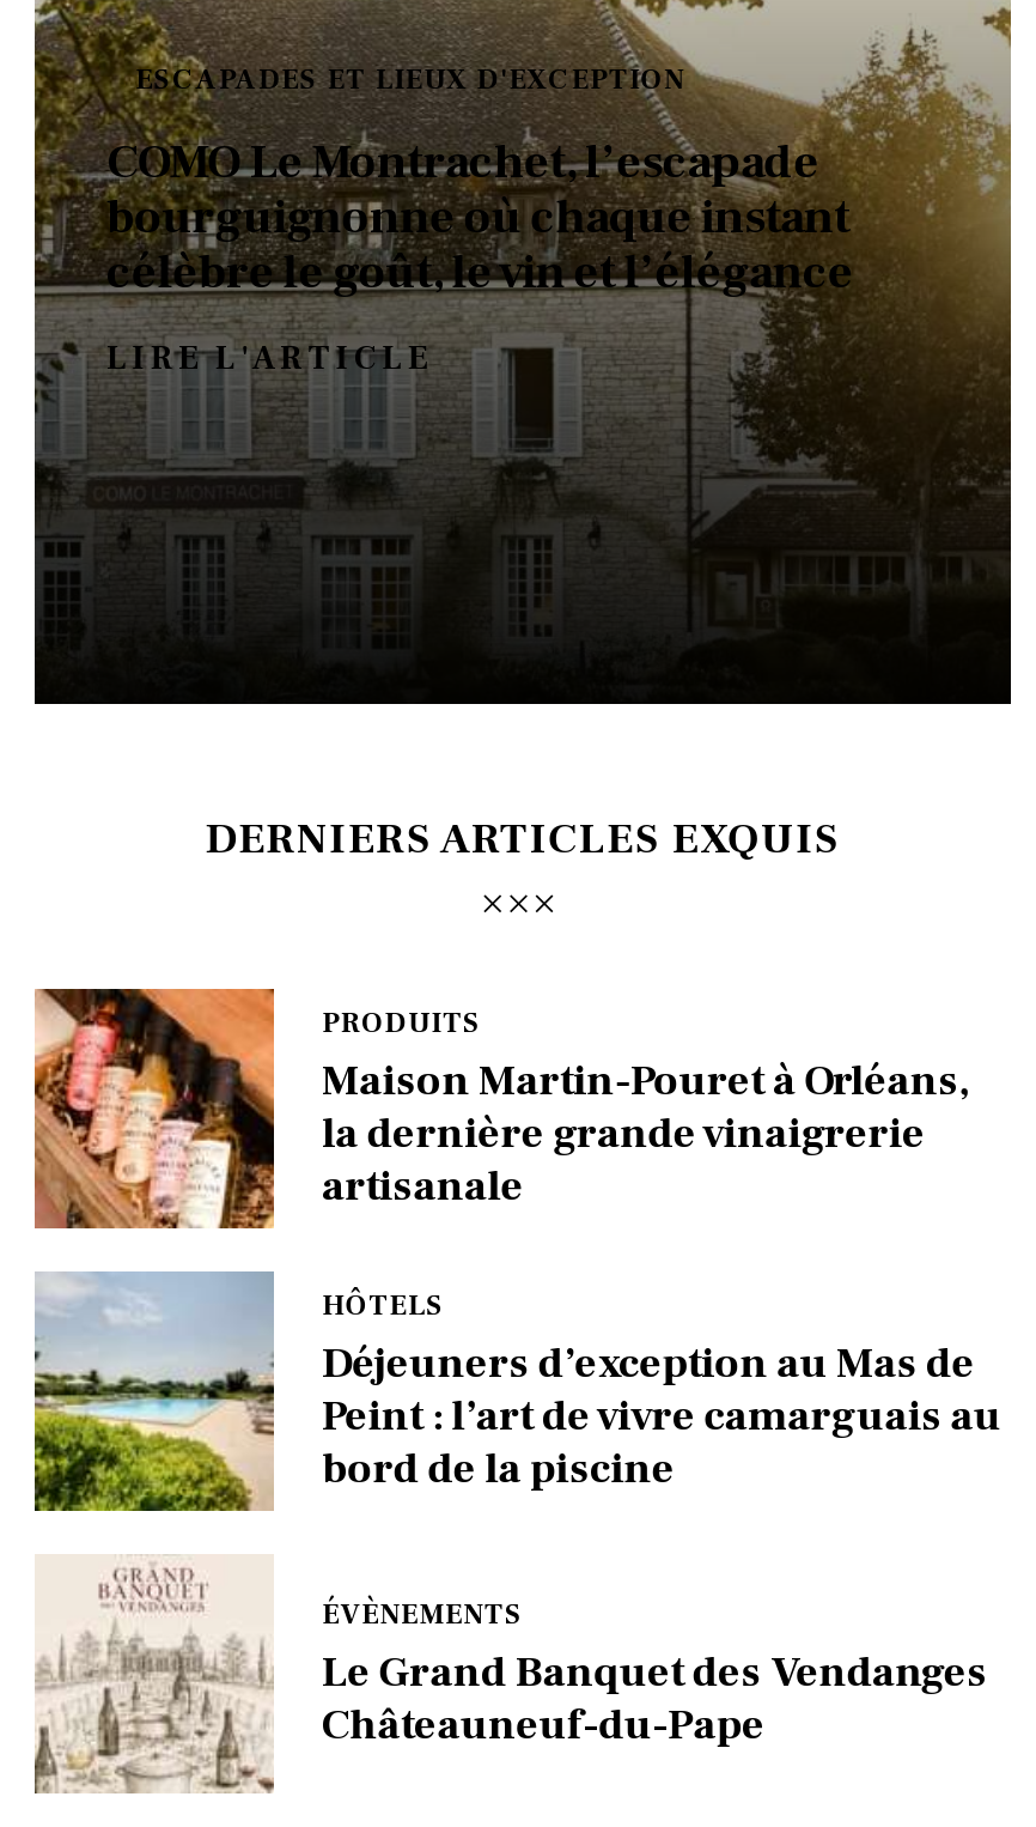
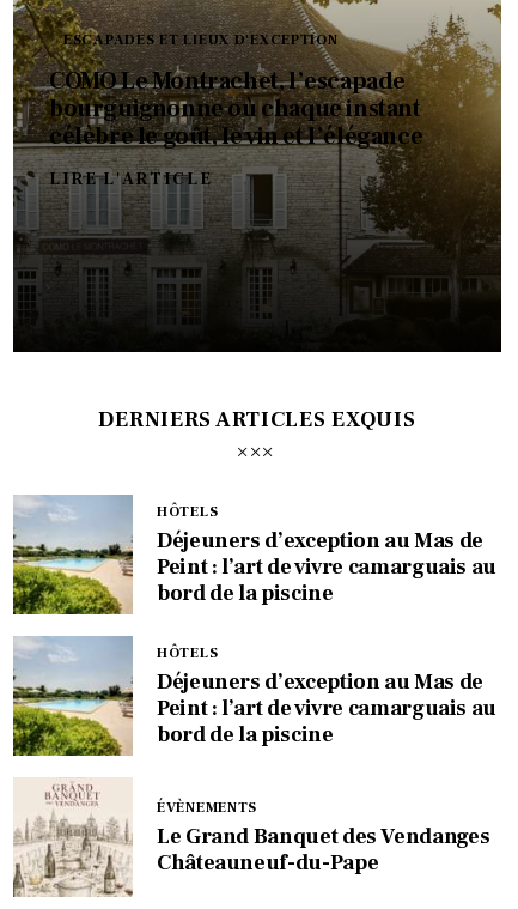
[32,987,970,1231] [image] | PRODUITS | Maison Martin-Pouret à Orléans, | la dernière grande vinaigrerie | artisanale -> [12,495,496,616] [image] | HÔTELS | Déjeuners d’exception au Mas de | Peint : l’art de vivre camarguais au | bord de la piscine

